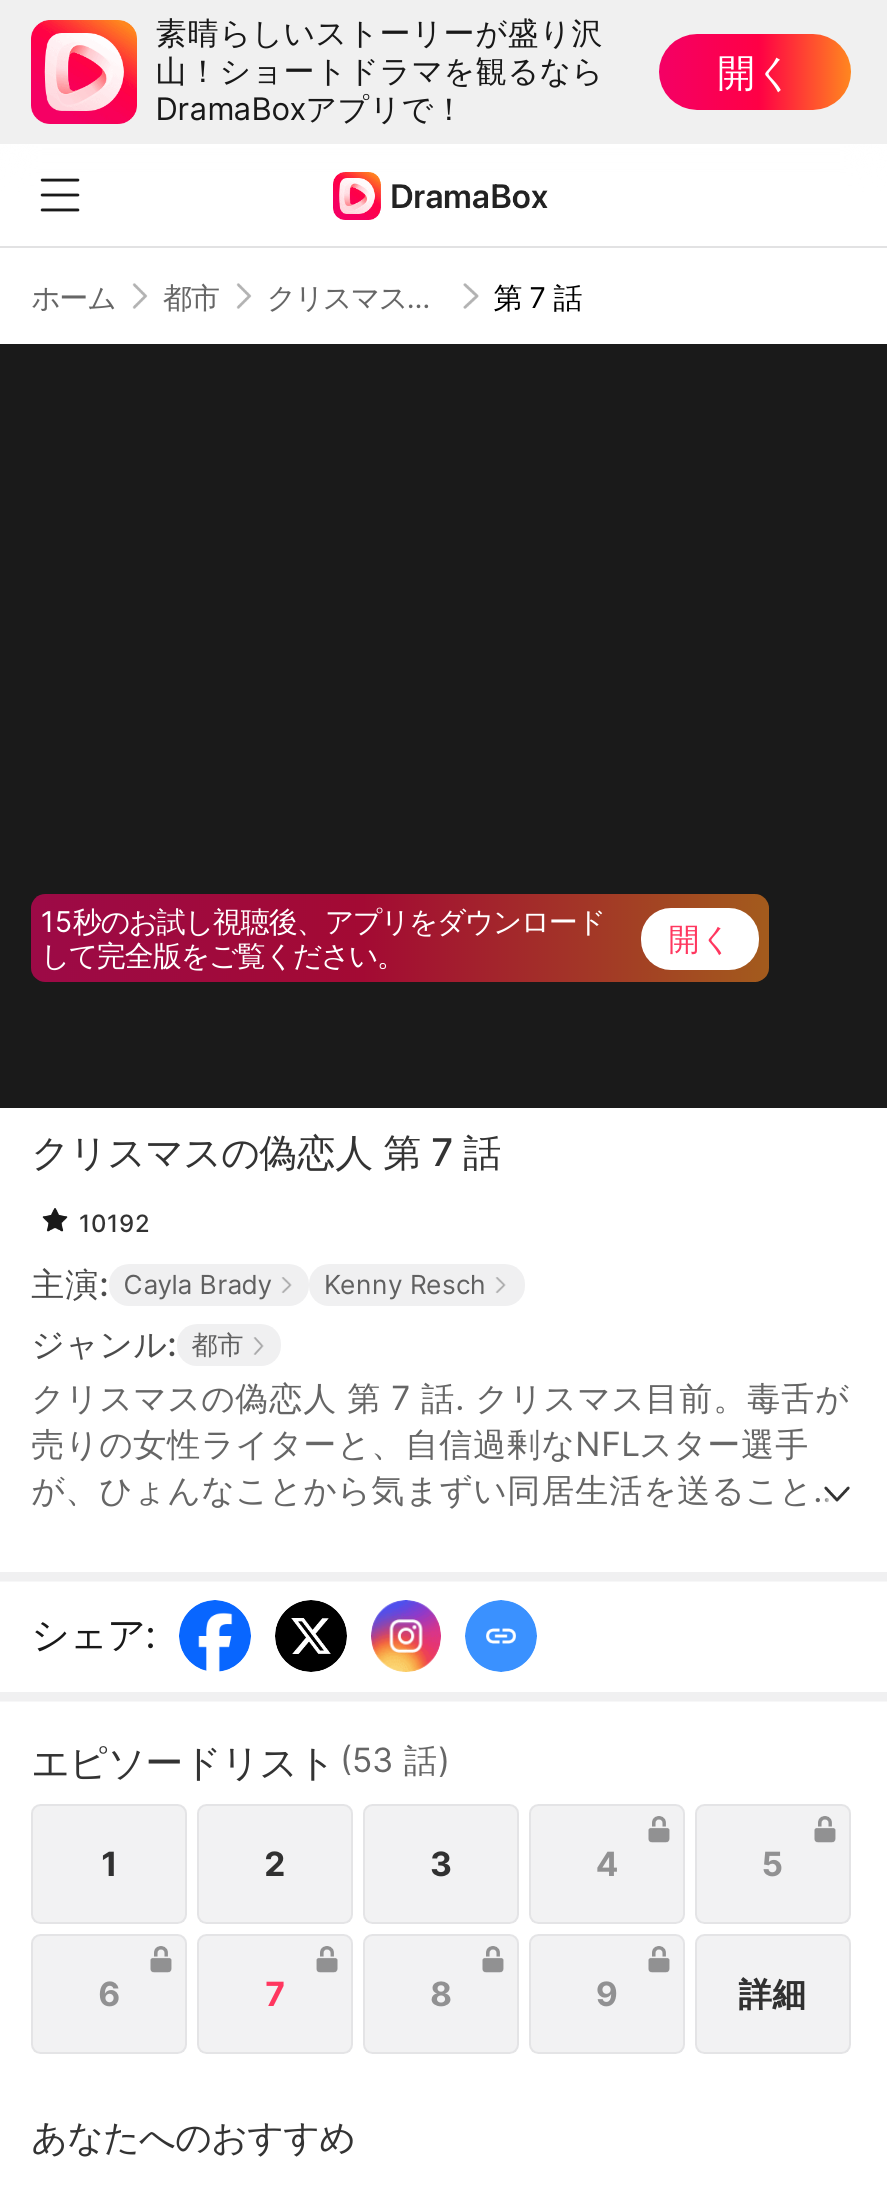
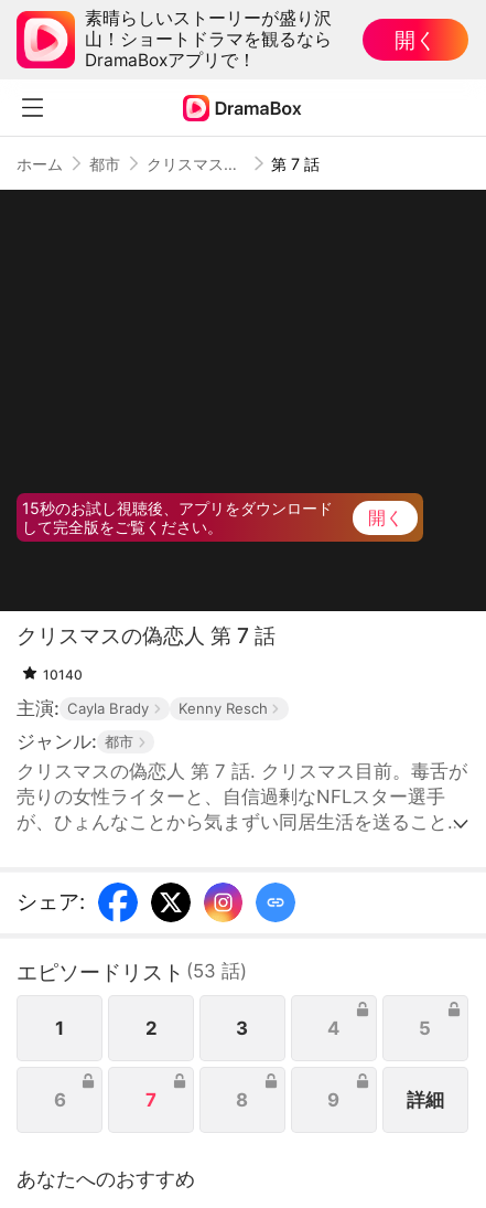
[79,1207,149,1237] 10192 -> [43,666,83,683] 10140

